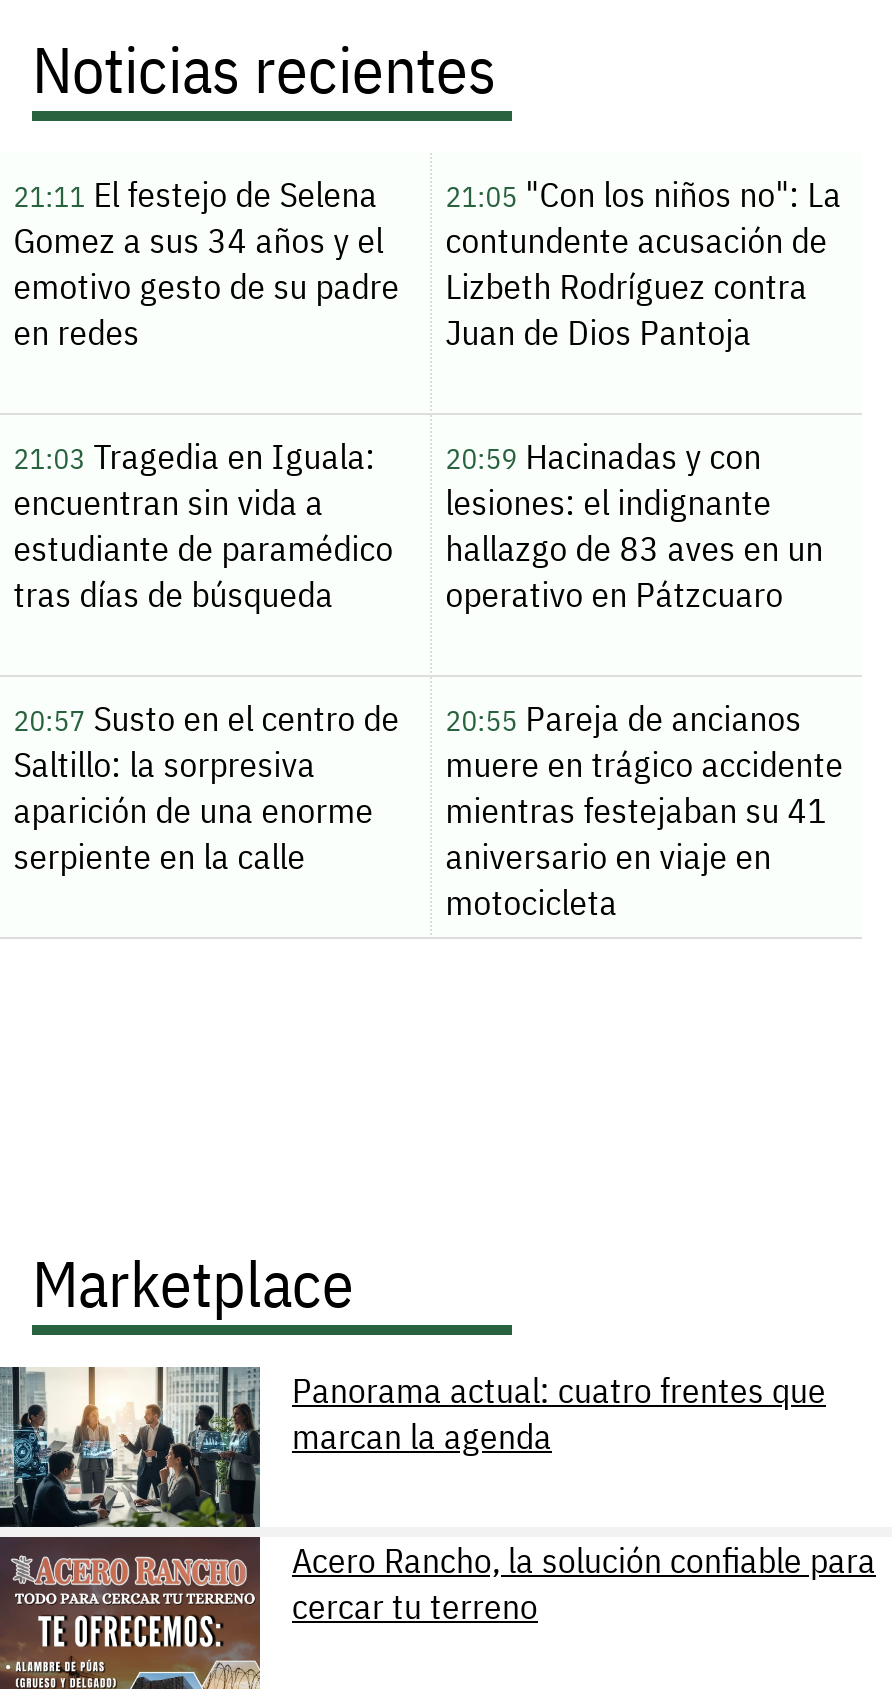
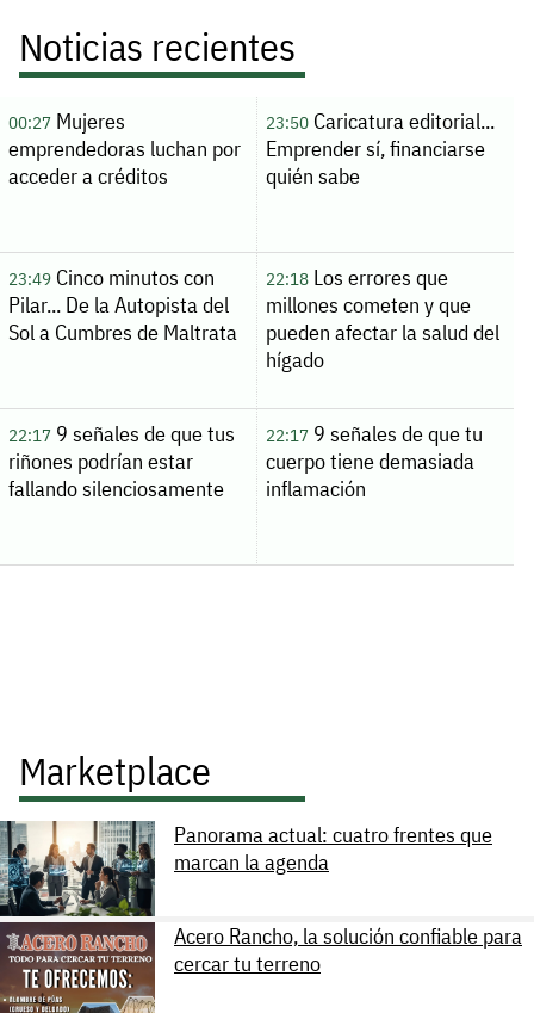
[13,172,399,356] 21:11 El festejo de Selena | Gomez a sus 34 años y el | emotivo gesto de su padre | en redes -> [8,108,240,190] 00:27 Mujeres | emprendedoras luchan por | acceder a créditos
[446,172,842,356] 21:05 "Con los niños no": La | contundente acusación de | Lizbeth Rodríguez contra | Juan de Dios Pantoja -> [266,108,494,190] 23:50 Caricatura editorial... | Emprender sí, financiarse | quién sabe
[13,434,393,618] 21:03 Tragedia en Iguala: | encuentran sin vida a | estudiante de paramédico | tras días de búsqueda -> [8,264,237,346] 23:49 Cinco minutos con | Pilar... De la Autopista del | Sol a Cumbres de Maltrata
[446,434,824,618] 20:59 Hacinadas y con | lesiones: el indignante | hallazgo de 83 aves en un | operativo en Pátzcuaro -> [266,264,499,374] 22:18 Los errores que | millones cometen y que | pueden afectar la salud del | hígado
[13,695,399,879] 20:57 Susto en el centro de | Saltillo: la sorpresiva | aparición de una enorme | serpiente en la calle -> [8,420,234,503] 22:17 9 señales de que tus | riñones podrían estar | fallando silenciosamente
[446,695,844,925] 20:55 Pareja de ancianos | muere en trágico accidente | mientras festejaban su 41 | aniversario en viaje en | motocicleta -> [266,420,483,503] 22:17 9 señales de que tu | cuerpo tiene demasiada | inflamación

